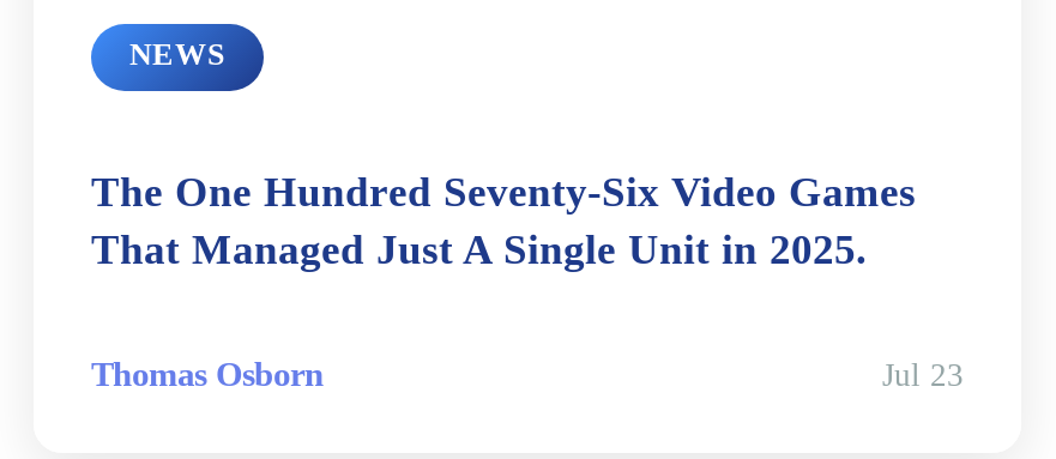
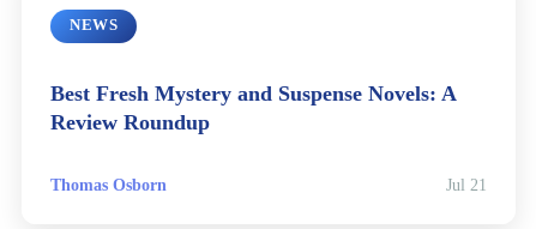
[91,168,916,274] The One Hundred Seventy-Six Video Games | That Managed Just A Single Unit in 2025. -> [50,82,456,135] Best Fresh Mystery and Suspense Novels: A | Review Roundup
[882,356,964,392] Jul 23 -> [446,176,487,194] Jul 21

